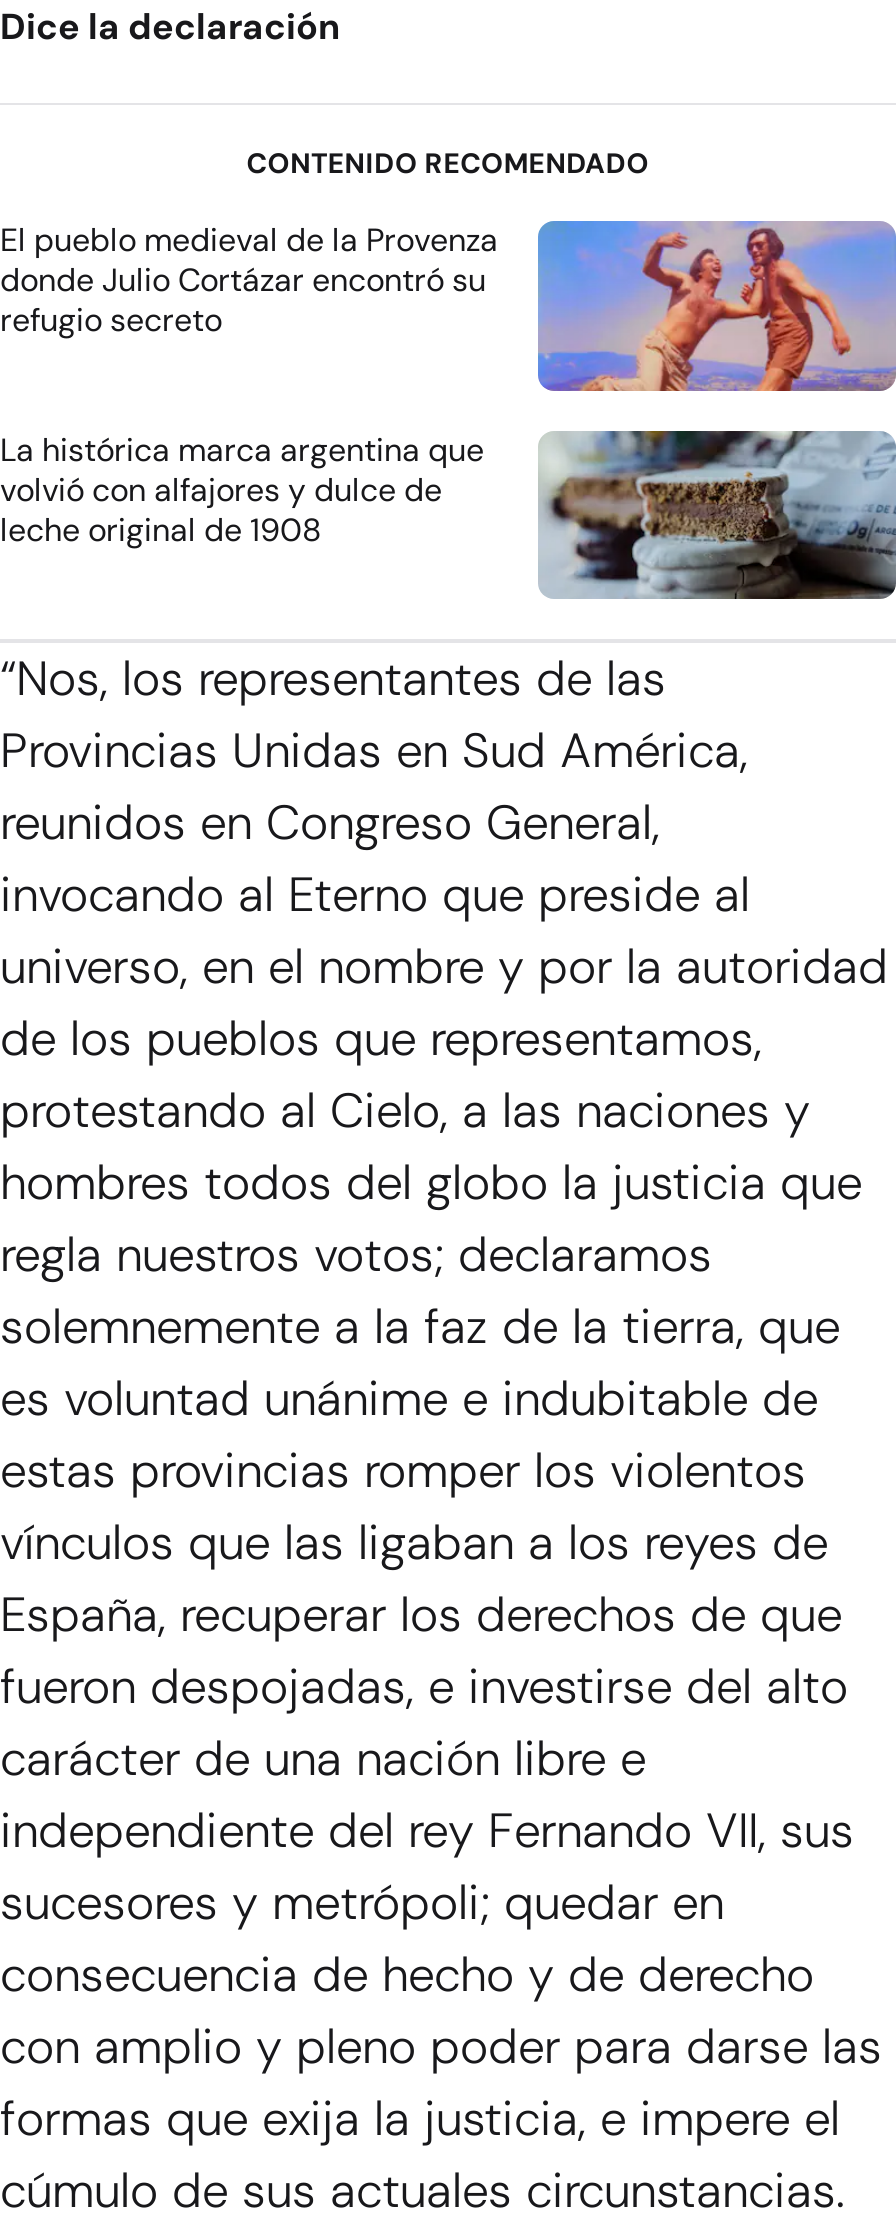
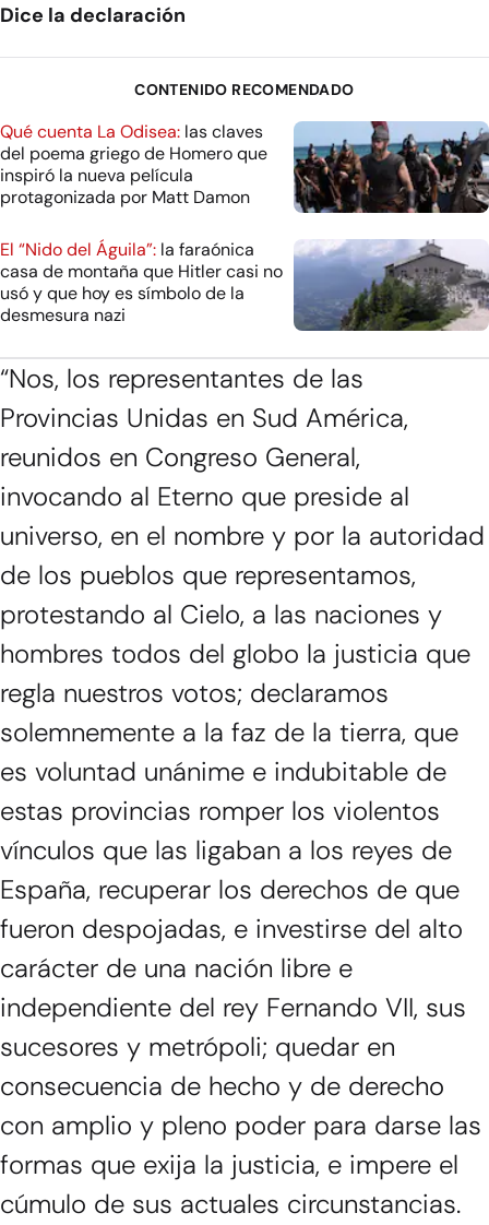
[0,220,890,394] [image] | El pueblo medieval de la Provenza | donde Julio Cortázar encontró su | refugio secreto -> [0,120,486,214] [image] | Qué cuenta La Odisea: las claves | del poema griego de Homero que | inspiró la nueva película | protagonizada por Matt Damon
[0,428,890,602] [image] | La histórica marca argentina que | volvió con alfajores y dulce de | leche original de 1908 -> [0,238,486,332] [image] | El “Nido del Águila”: la faraónica | casa de montaña que Hitler casi no | usó y que hoy es símbolo de la | desmesura nazi

